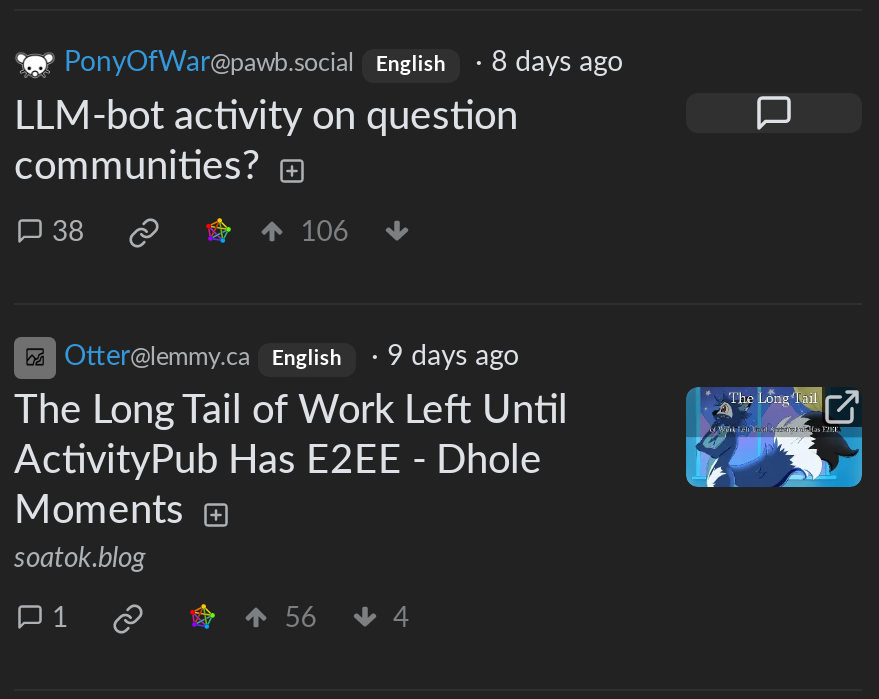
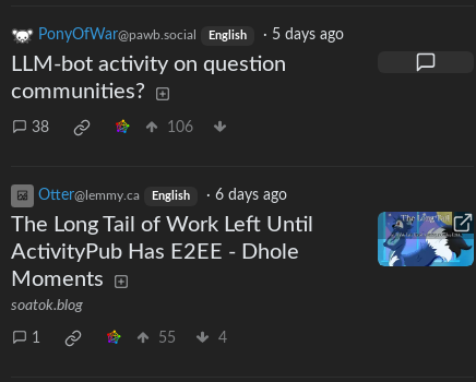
[64,49,623,77] PonyOfWar@pawb.social English · 8 days ago -> [38,27,343,43] PonyOfWar@pawb.social English · 5 days ago
[64,343,519,371] Otter@lemmy.ca English · 9 days ago -> [38,188,287,203] Otter@lemmy.ca English · 6 days ago
[284,604,316,632] 56 -> [159,330,176,346] 55

